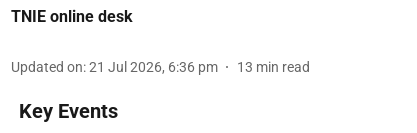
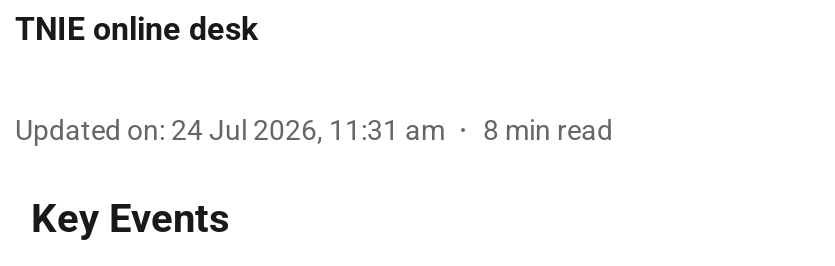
[11,59,218,75] Updated on: 21 Jul 2026, 6:36 pm -> [15,114,445,146] Updated on: 24 Jul 2026, 11:31 am
[237,59,310,75] 13 min read -> [483,114,613,146] 8 min read

